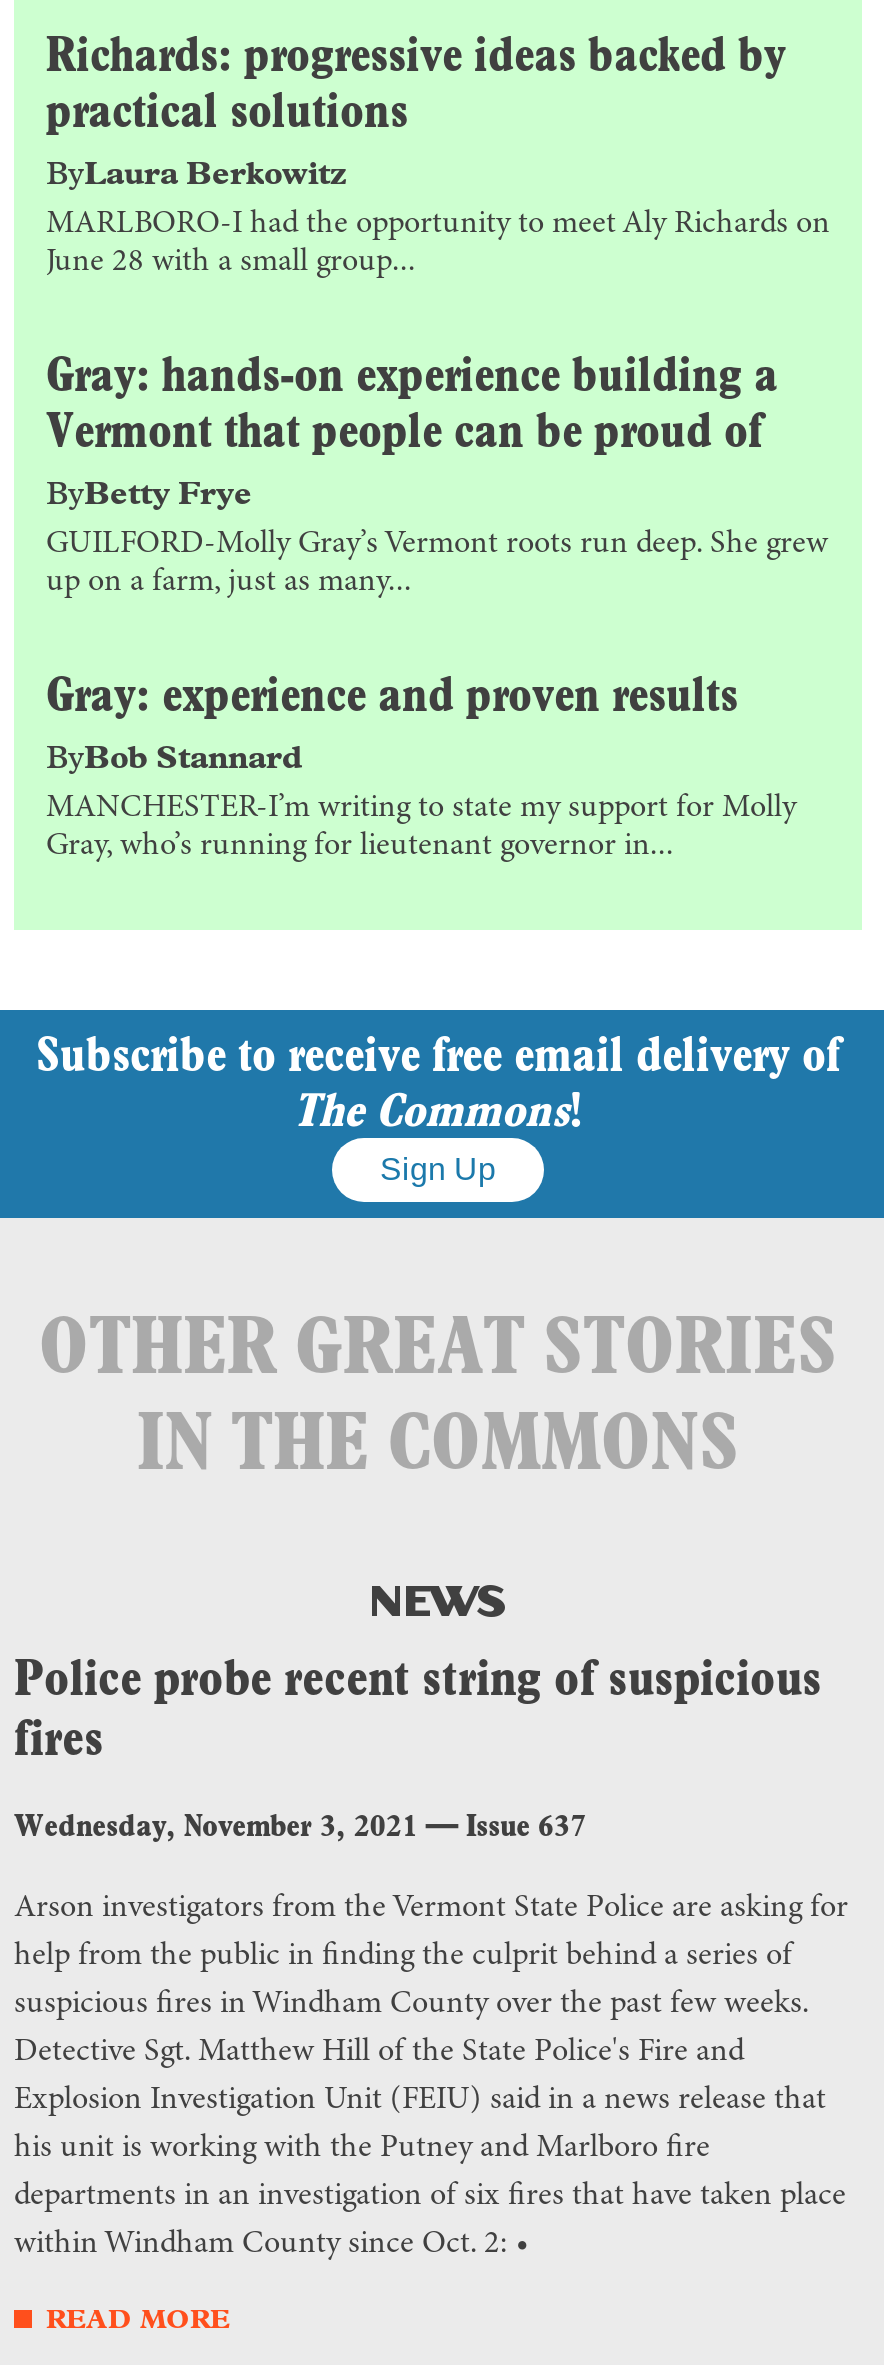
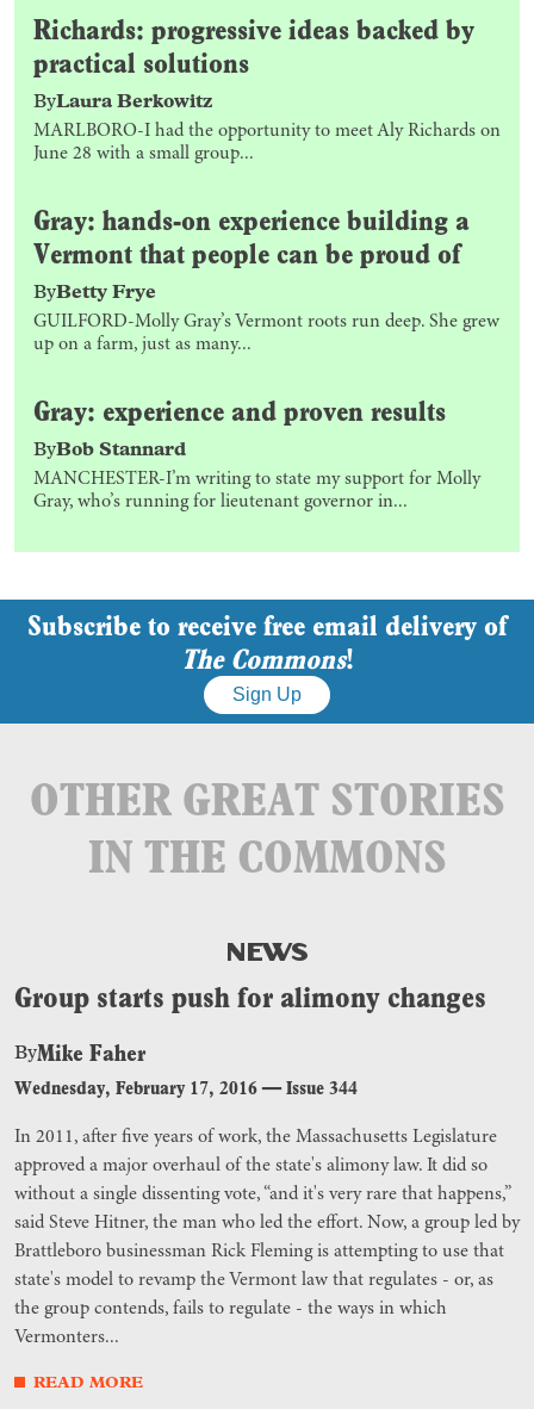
[14,1649,822,1767] Police probe recent string of suspicious | fires -> [14,980,486,1015] Group starts push for alimony changes
[14,1807,586,1845] Wednesday, November 3, 2021 — Issue 637 -> [14,1039,358,1100] ByMike Faher | Wednesday, February 17, 2016 — Issue 344
[14,1891,848,1923] Arson investigators from the Vermont State Police are asking for -> [14,1127,497,1146] In 2011, after five years of work, the Massachusetts Legislature
[14,1939,792,1971] help from the public in finding the culprit behind a series of -> [14,1156,488,1175] approved a major overhaul of the state's alimony law. It did so
[14,1987,808,2019] suspicious fires in Windham County over the past few weeks. -> [14,1184,510,1203] without a single dissenting vote, “and it's very rare that happens,”
[14,2035,744,2067] Detective Sgt. Matthew Hill of the State Police's Fire and -> [14,1213,520,1232] said Steve Hitner, the man who led the effort. Now, a group led by
[14,2083,826,2115] Explosion Investigation Unit (FEIU) said in a news release that -> [14,1242,504,1261] Brattleboro businessman Rick Fleming is attempting to use that
[14,2131,710,2163] his unit is working with the Putney and Marlboro fire -> [14,1270,493,1289] state's model to revamp the Vermont law that regulates - or, as
[14,2179,846,2211] departments in an investigation of six fires that have taken place -> [14,1299,447,1318] the group contends, fails to regulate - the ways in which
[14,2227,528,2259] within Windham County since Oct. 2: • -> [14,1327,119,1347] Vermonters...

